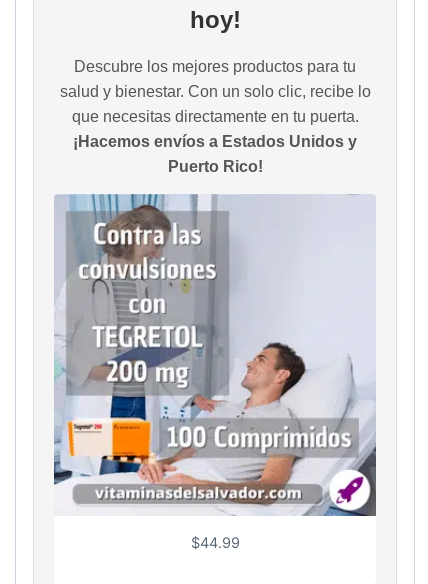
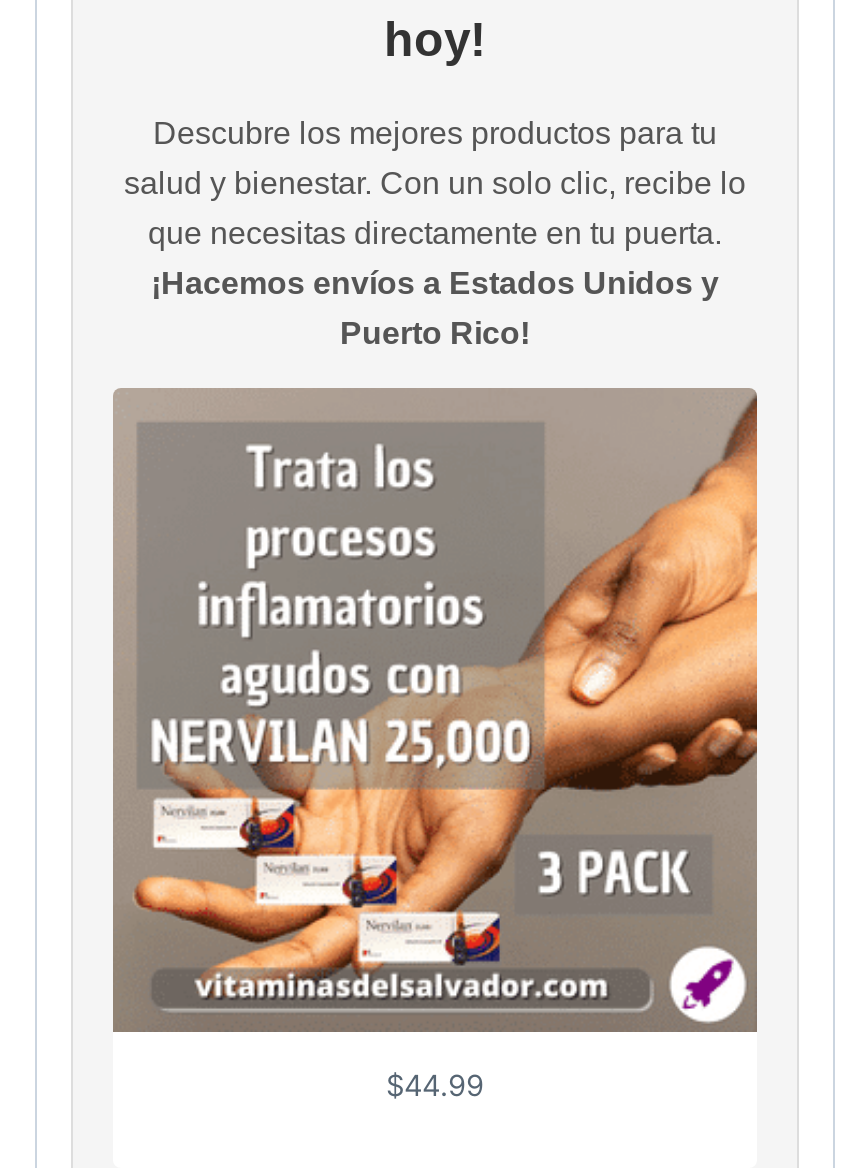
[53,194,376,517] [image] -> [111,386,759,1034] [image]

